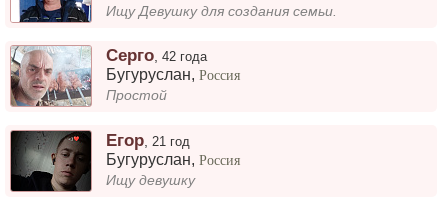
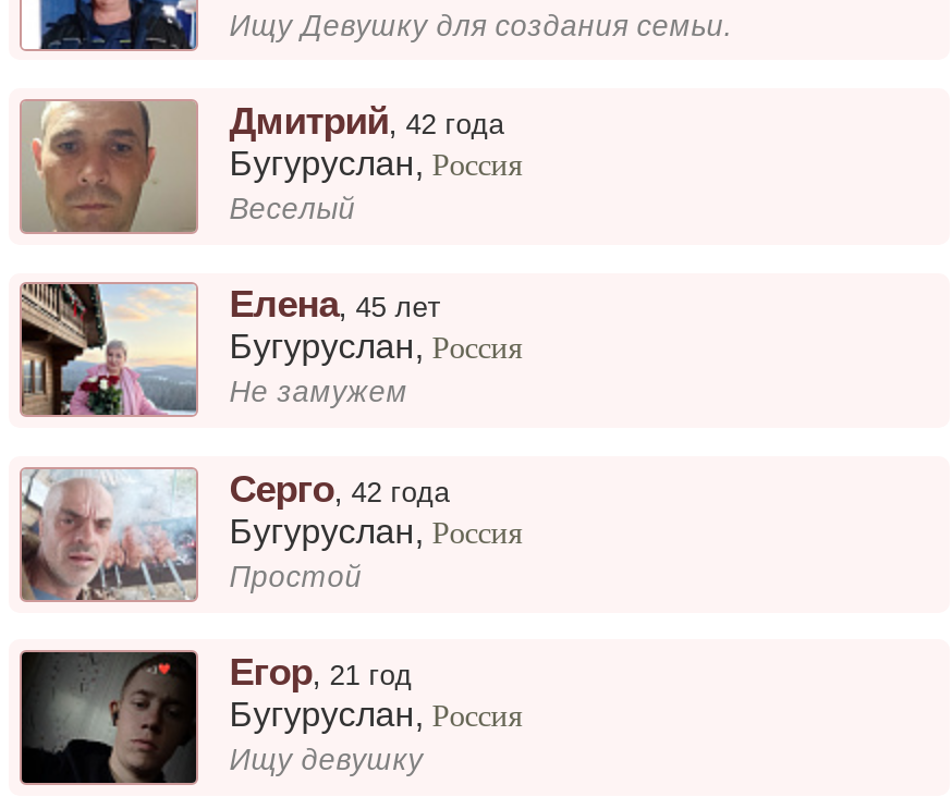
none -> [20,99,521,409] [image] | Дмитрий, 42 года | Бугуруслан, Россия | Веселый | Елена, 45 лет | Бугуруслан, Россия | Не замужем
none -> [20,281,196,418] [image]

